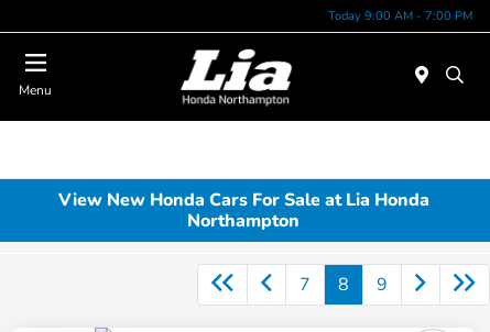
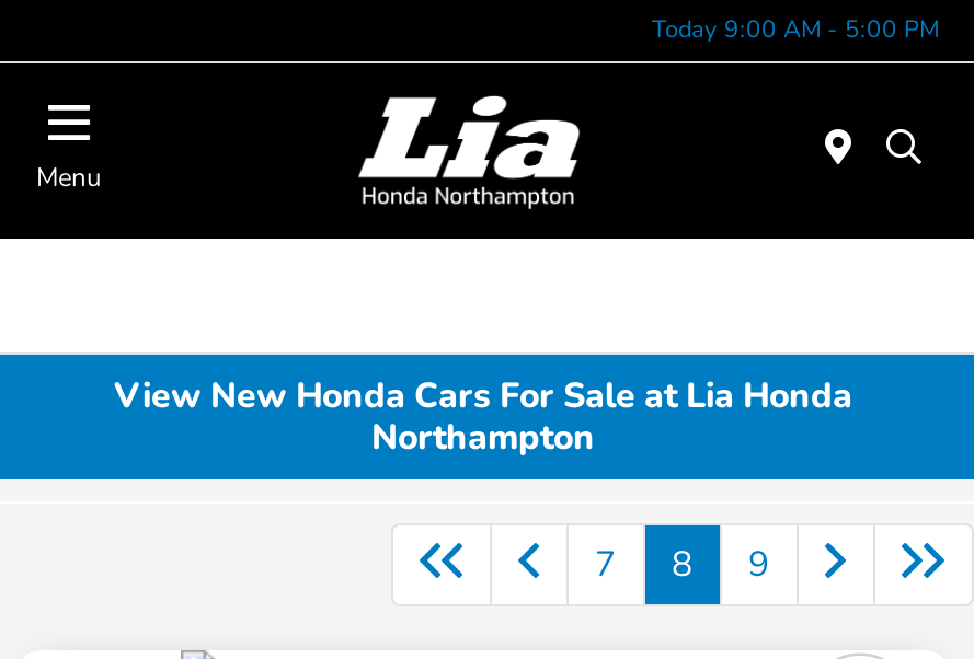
[328,7,472,24] Today 9:00 AM - 7:00 PM -> [652,12,939,45] Today 9:00 AM - 5:00 PM

